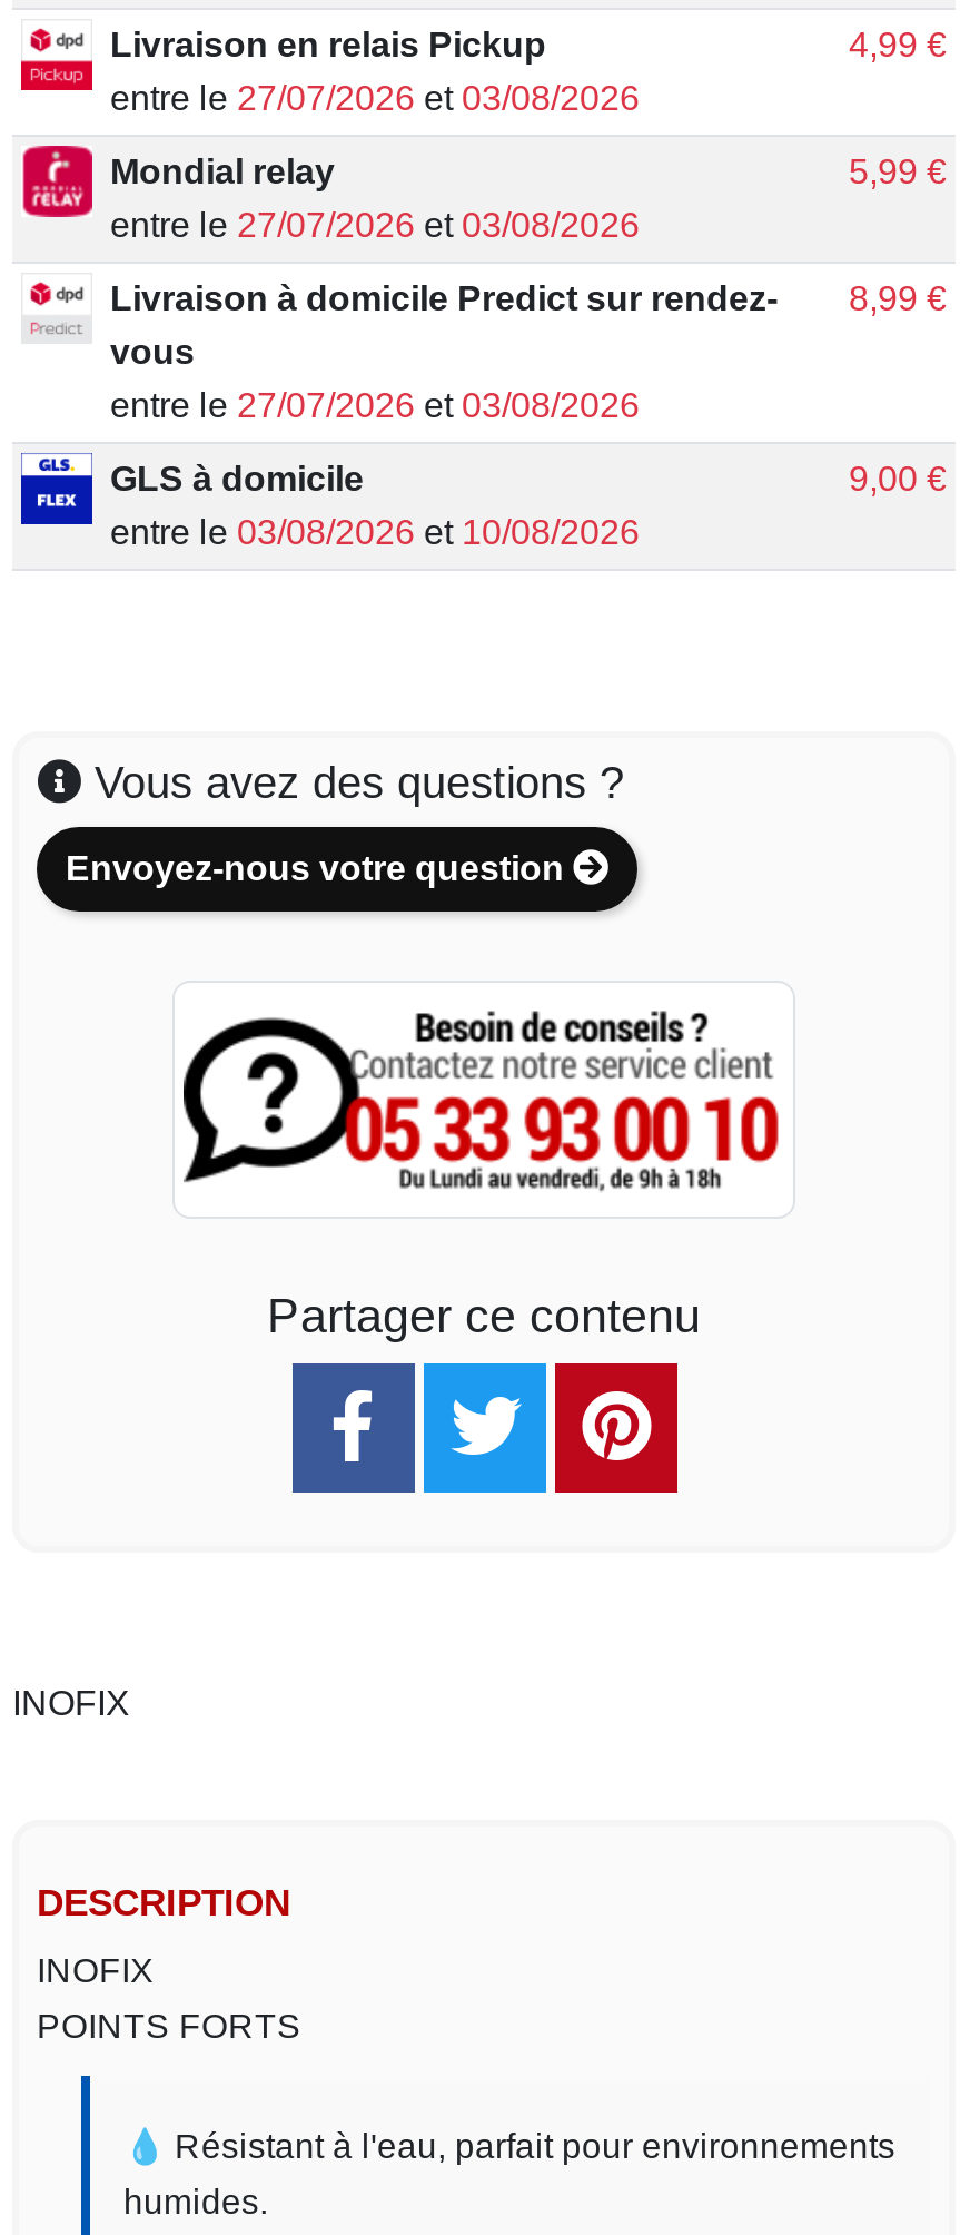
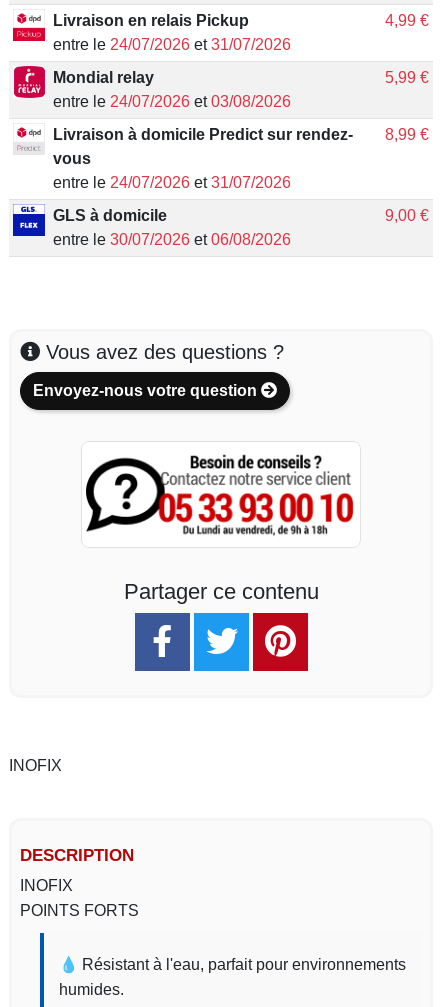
[110,79,640,117] entre le 27/07/2026 et 03/08/2026 -> [53,36,291,53] entre le 24/07/2026 et 31/07/2026
[110,206,640,244] entre le 27/07/2026 et 03/08/2026 -> [53,93,291,110] entre le 24/07/2026 et 03/08/2026
[110,387,640,425] entre le 27/07/2026 et 03/08/2026 -> [53,174,291,191] entre le 24/07/2026 et 31/07/2026
[110,514,640,551] entre le 03/08/2026 et 10/08/2026 -> [53,231,291,248] entre le 30/07/2026 et 06/08/2026

